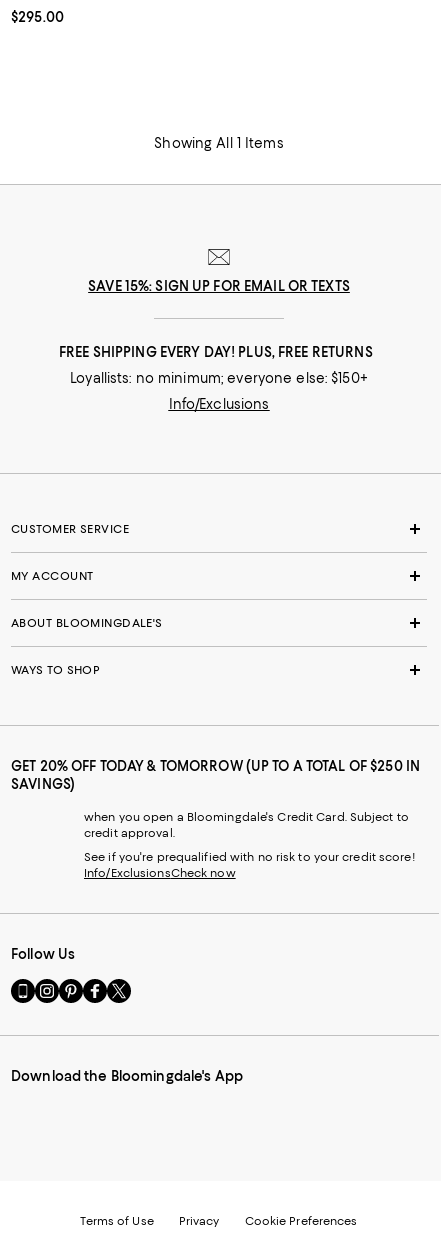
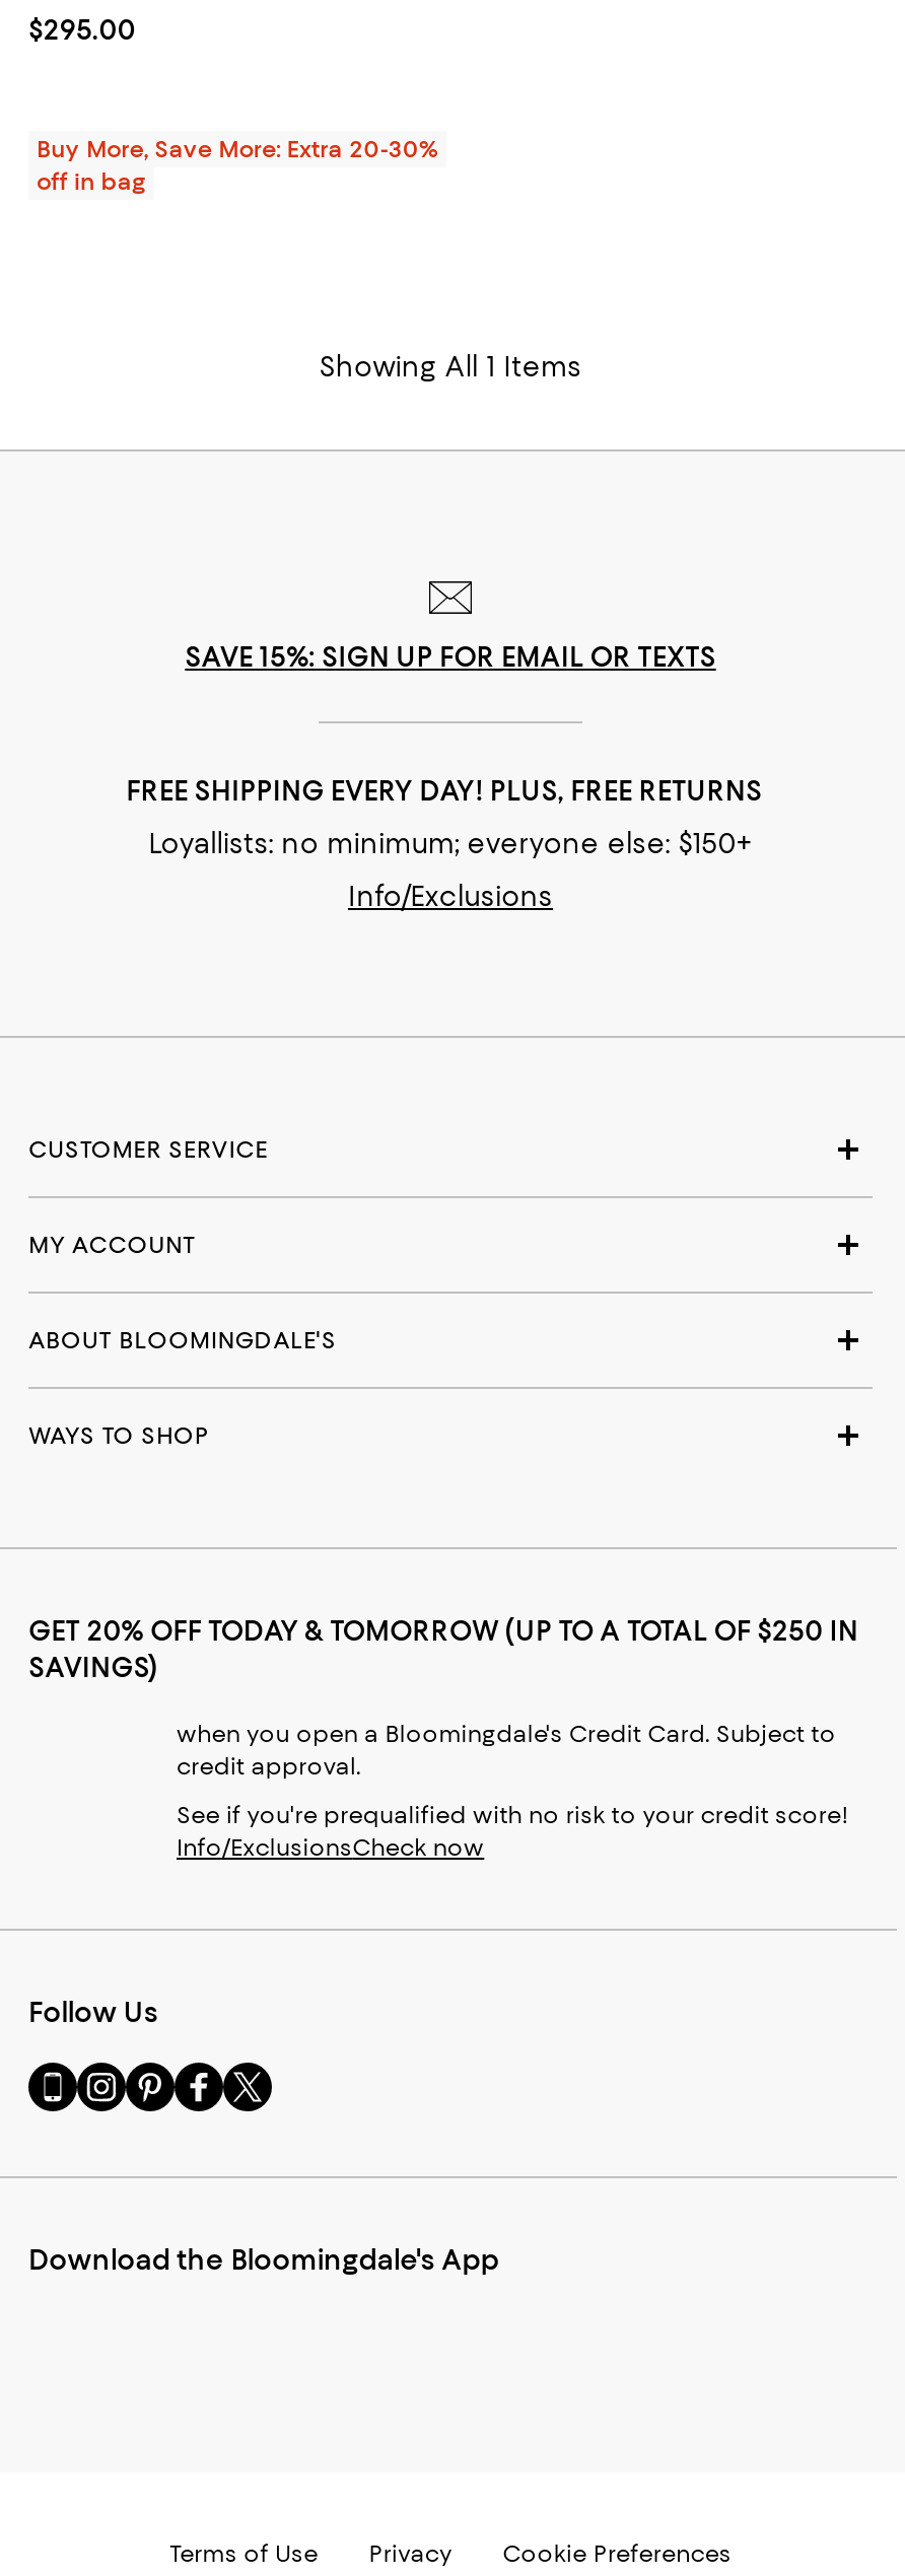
none -> [37,134,437,195] Buy More, Save More: Extra 20-30% | off in bag

